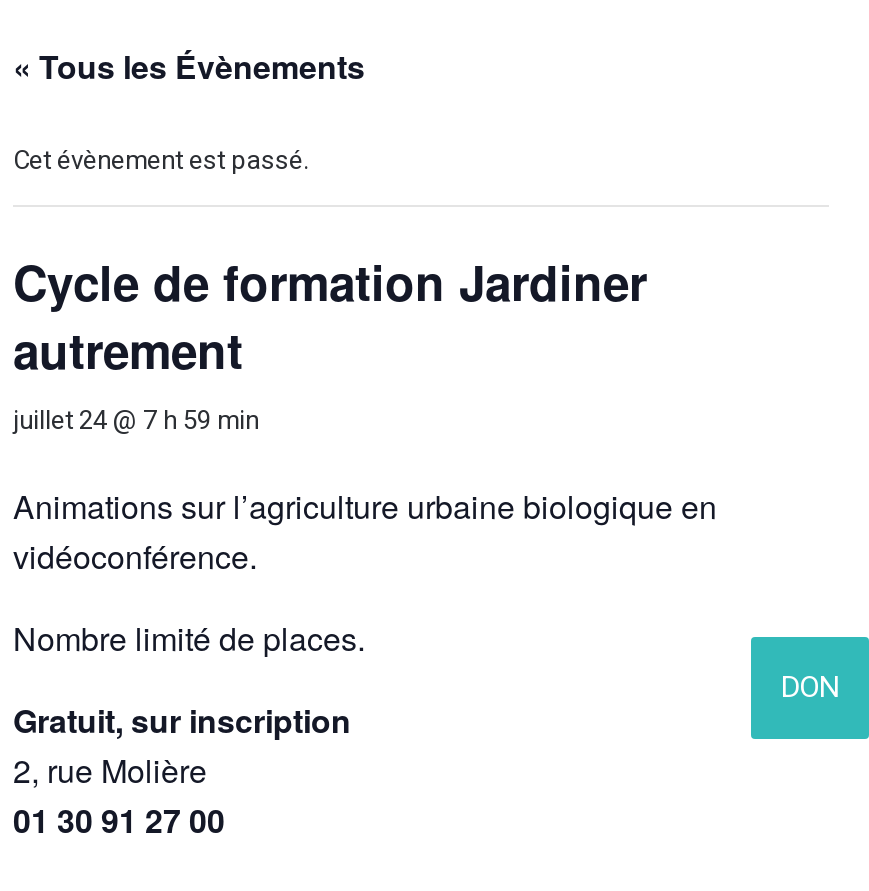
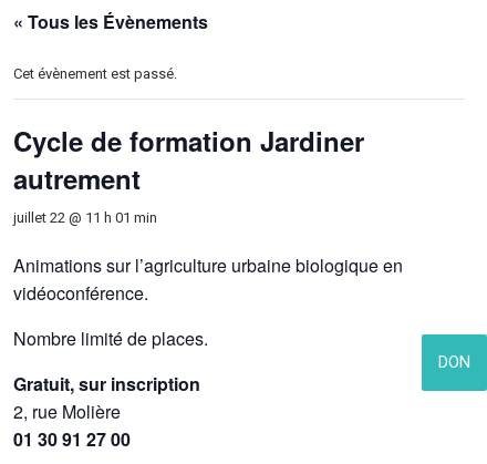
[13,404,259,434] juillet 24 @ 7 h 59 min -> [13,209,157,226] juillet 22 @ 11 h 01 min

